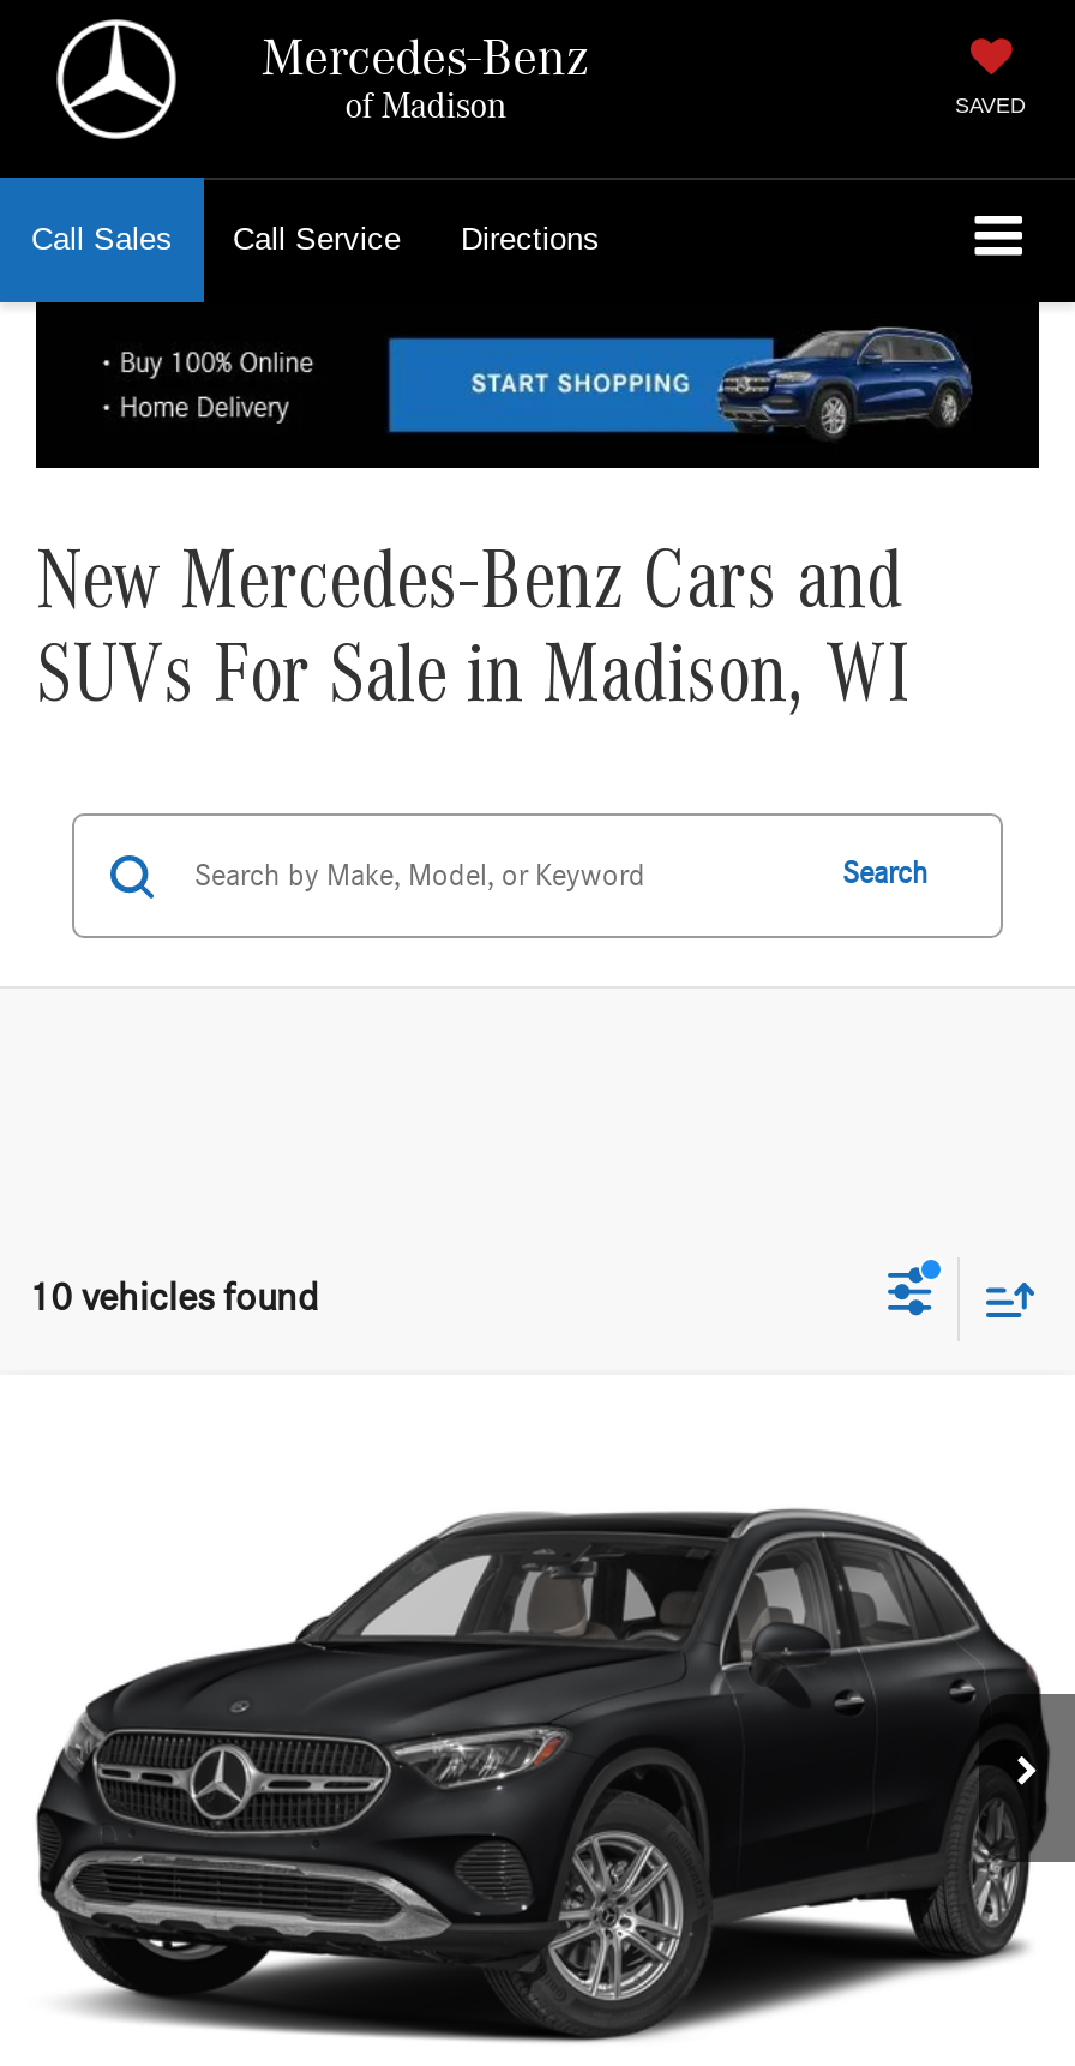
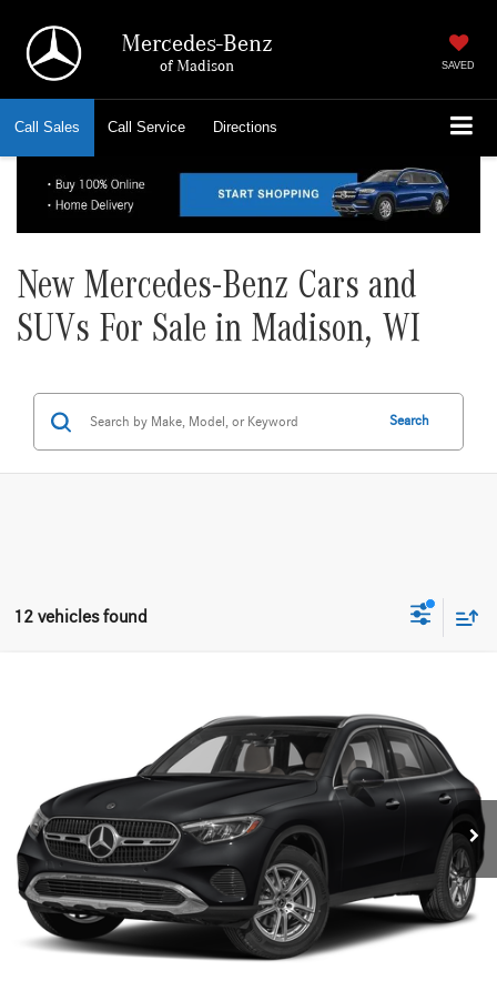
[29,1276,319,1317] 10 vehicles found -> [13,607,148,626] 12 vehicles found

